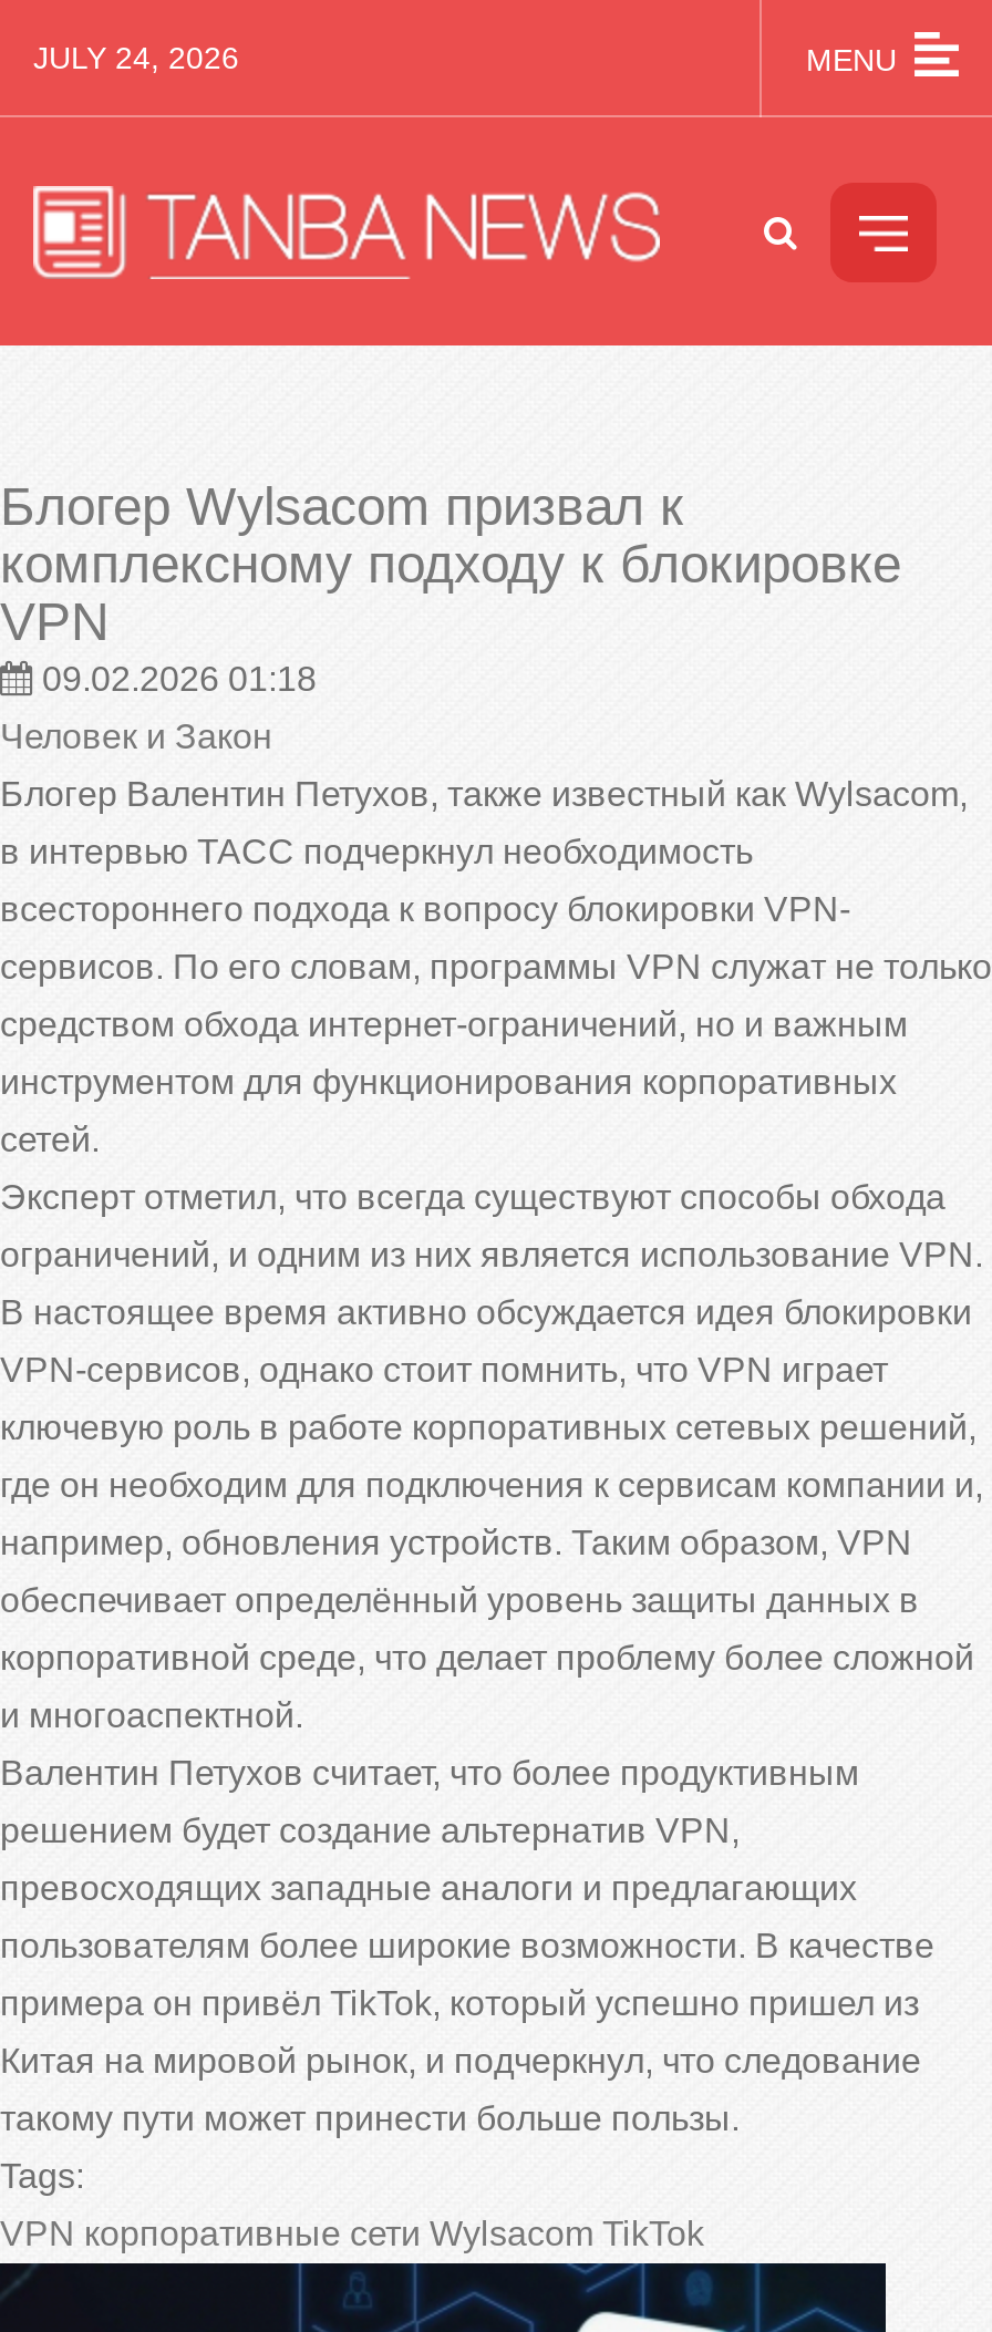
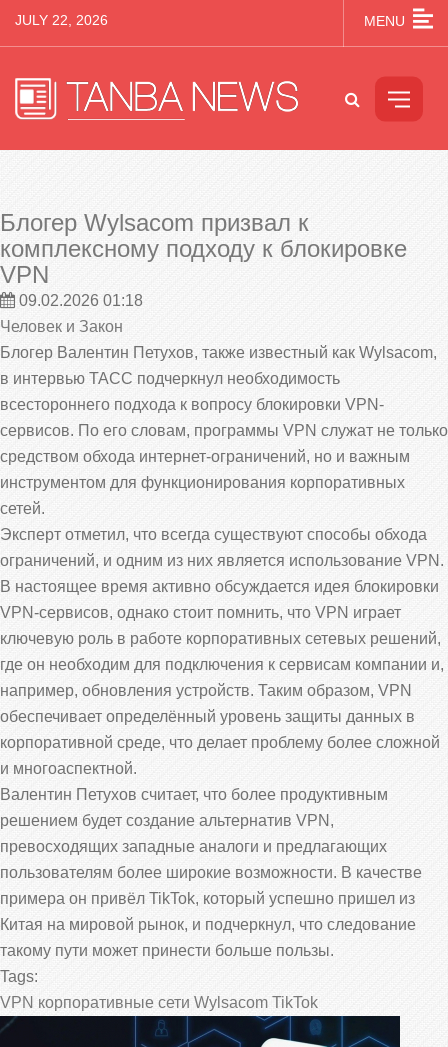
[33,40,239,75] JULY 24, 2026 -> [15,12,108,28] JULY 22, 2026

